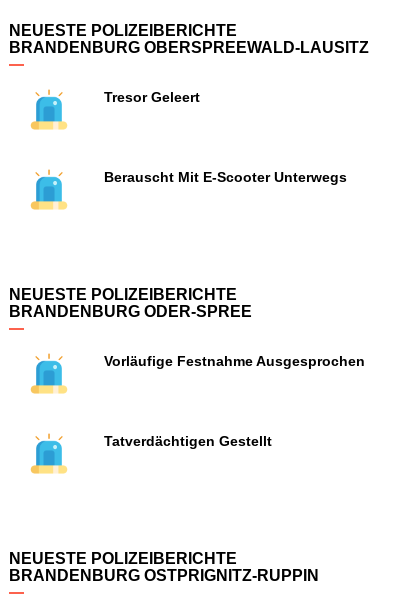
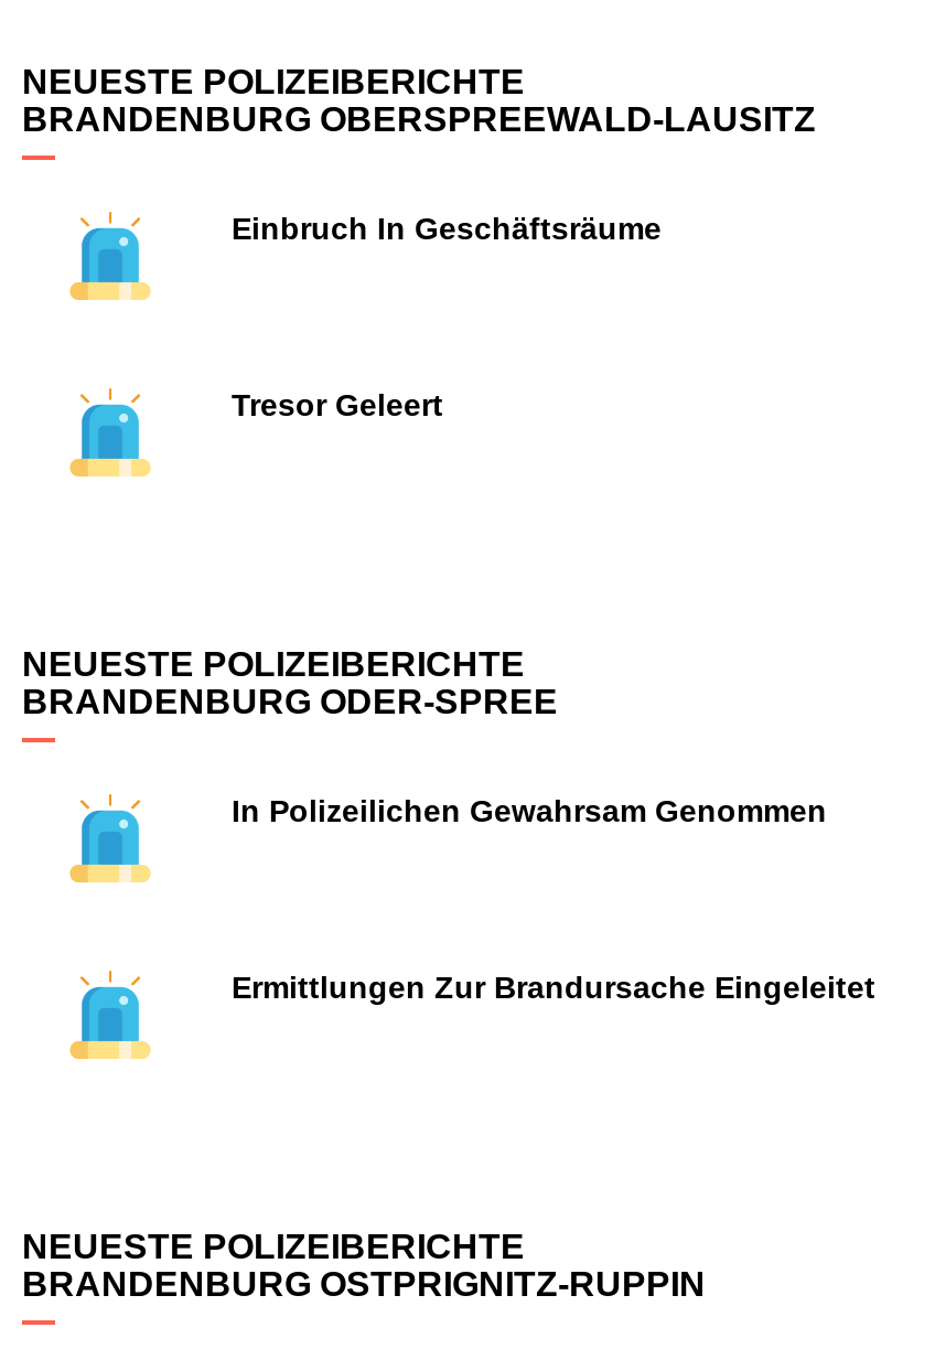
none -> [232,211,662,246] Einbruch In Geschäftsräume
moved [104,89,200,105] -> [232,387,443,422]: Tresor Geleert
[104,169,347,185] Berauscht Mit E-Scooter Unterwegs -> none
[104,353,365,369] Vorläufige Festnahme Ausgesprochen -> [232,793,827,828] In Polizeilichen Gewahrsam Genommen
[104,433,272,449] Tatverdächtigen Gestellt -> [232,970,875,1005] Ermittlungen Zur Brandursache Eingeleitet

